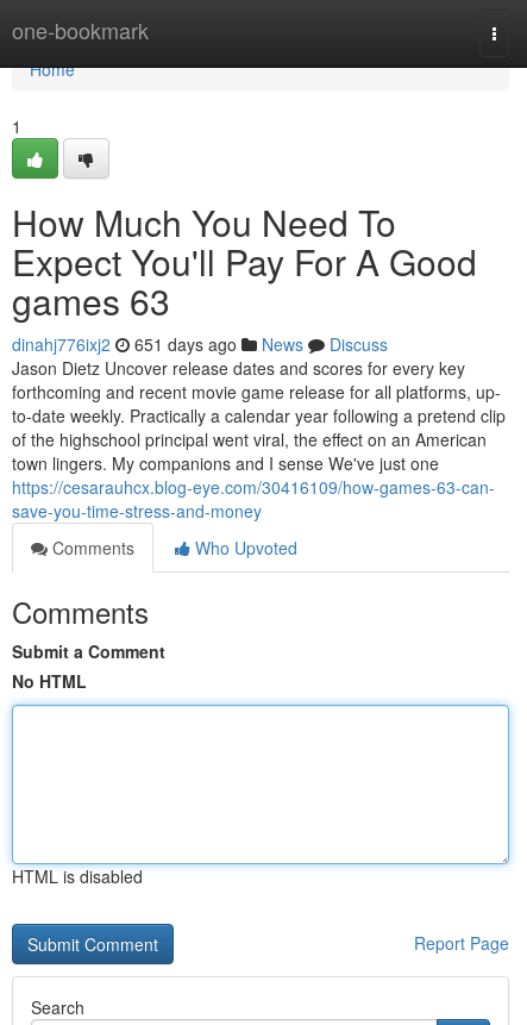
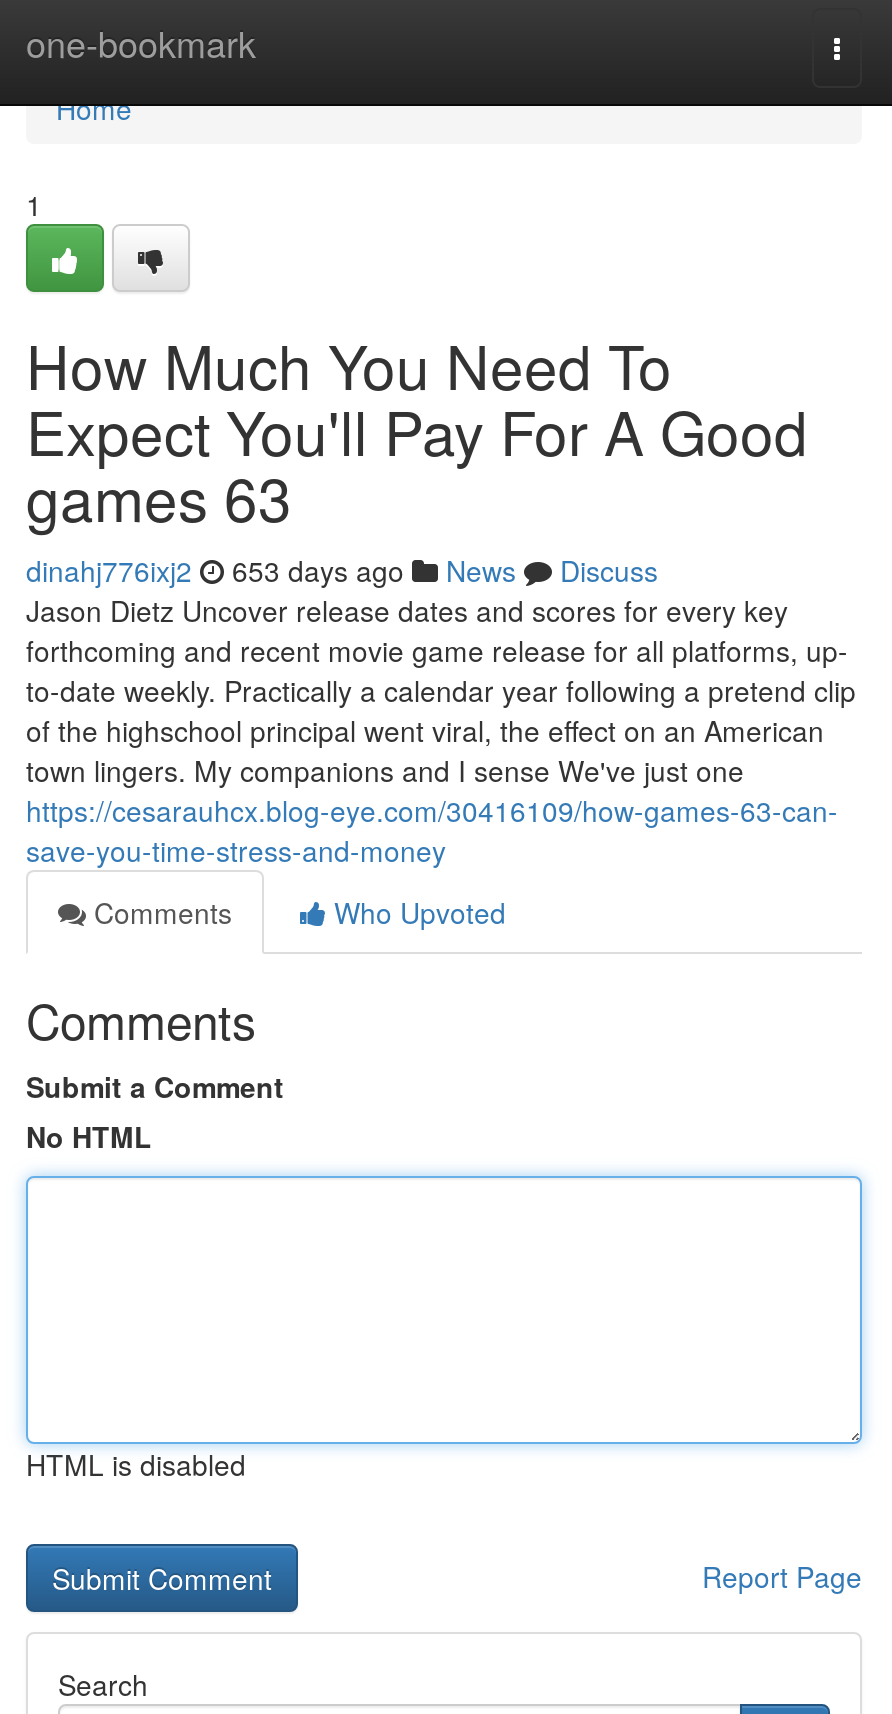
[12,332,388,356] dinahj776ixj2 651 days ago News Discuss -> [26,550,658,590] dinahj776ixj2 653 days ago News Discuss

